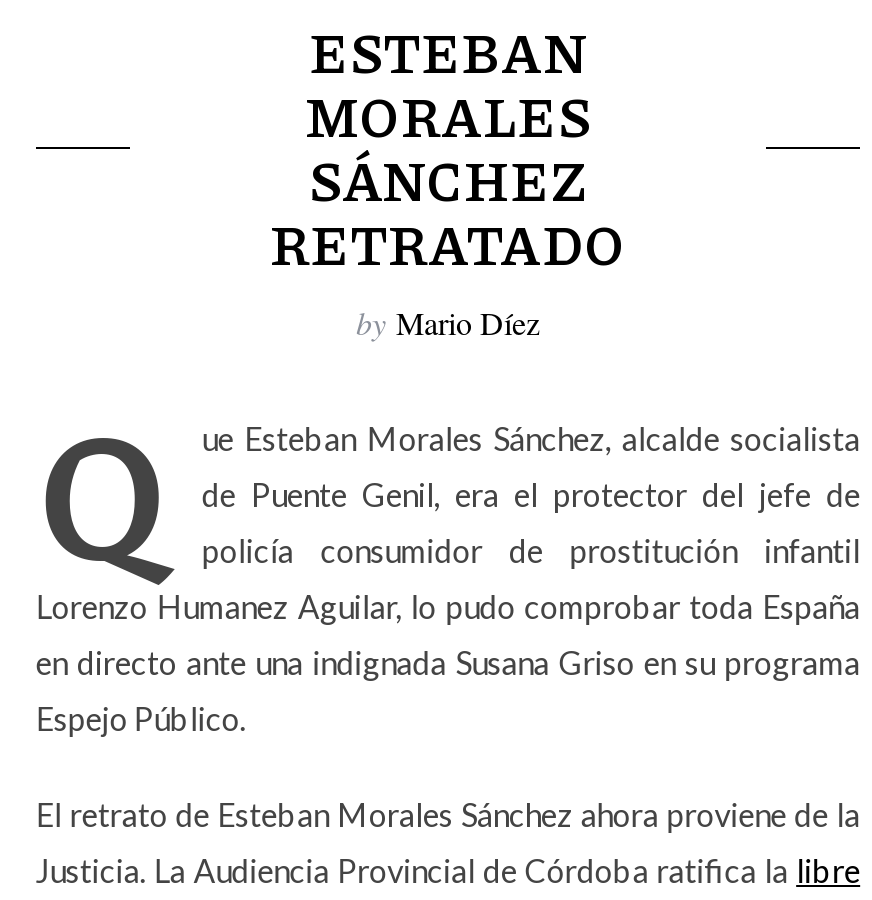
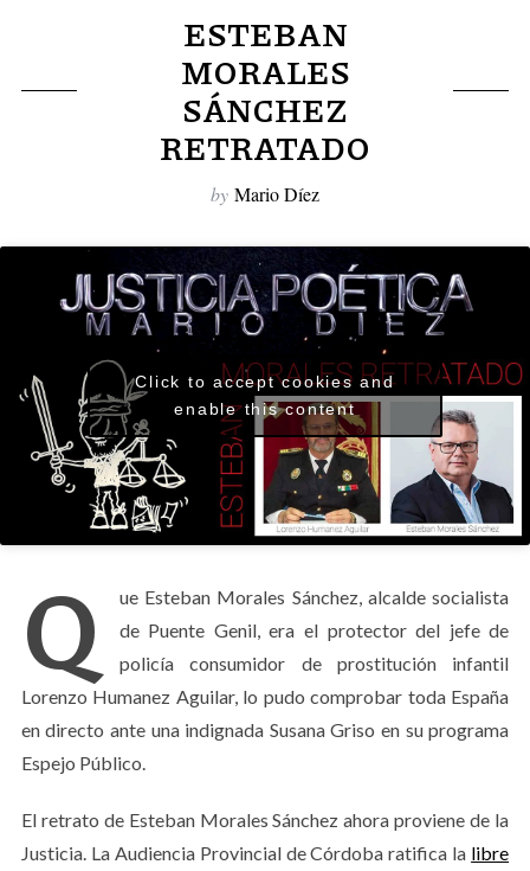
none -> [4,245,526,547] [image] | Click to accept cookies and | enable this content

